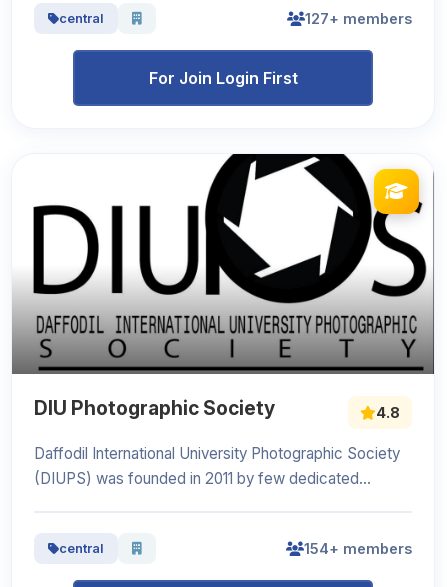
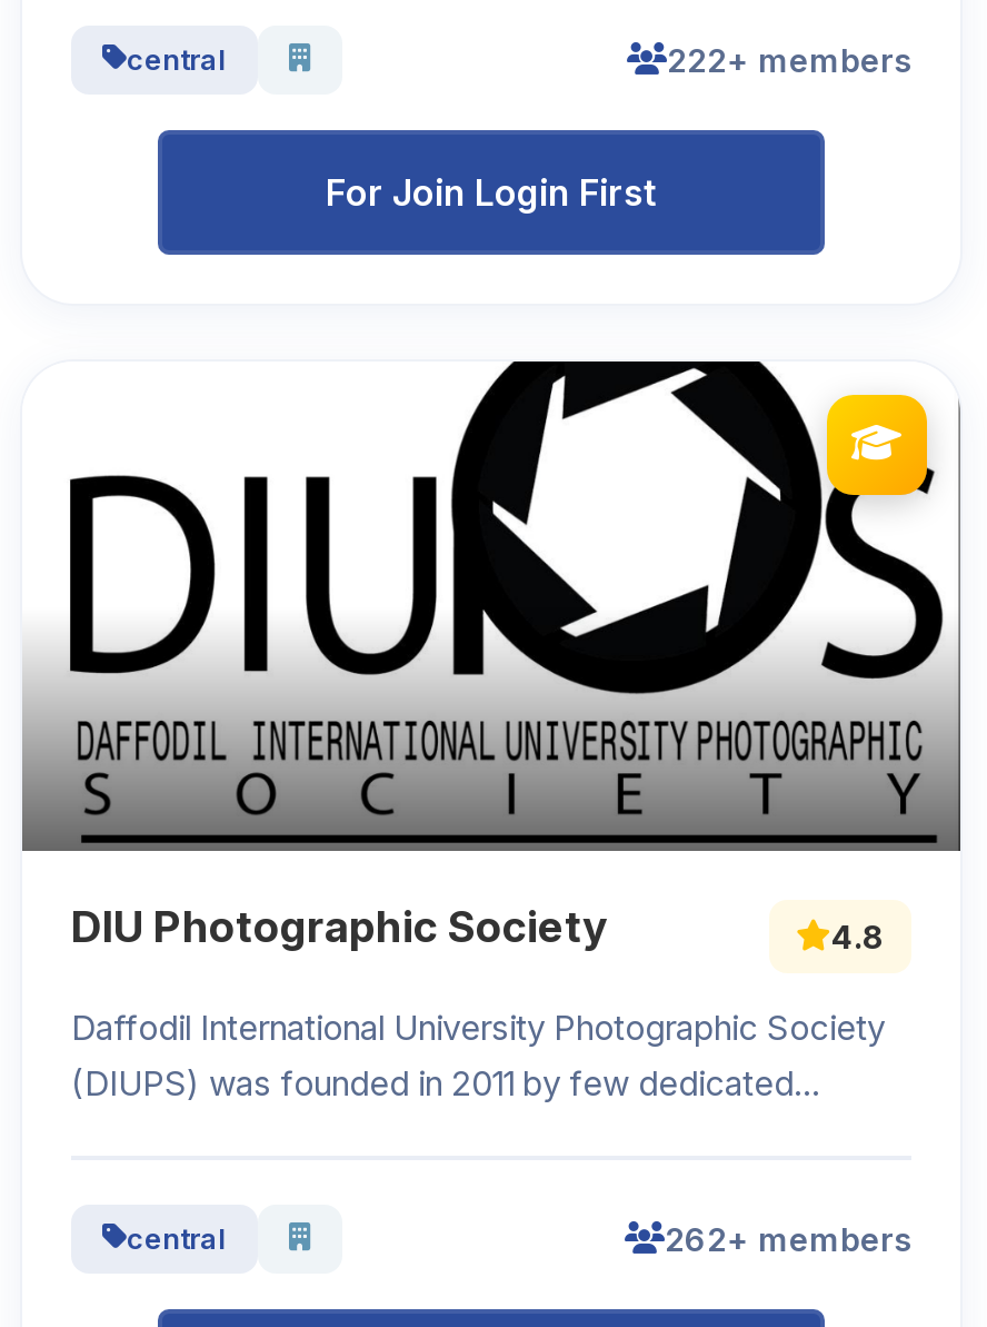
[305,10,412,27] 127+ members -> [667,40,911,78] 222+ members
[304,540,412,557] 154+ members -> [665,1220,911,1257] 262+ members

